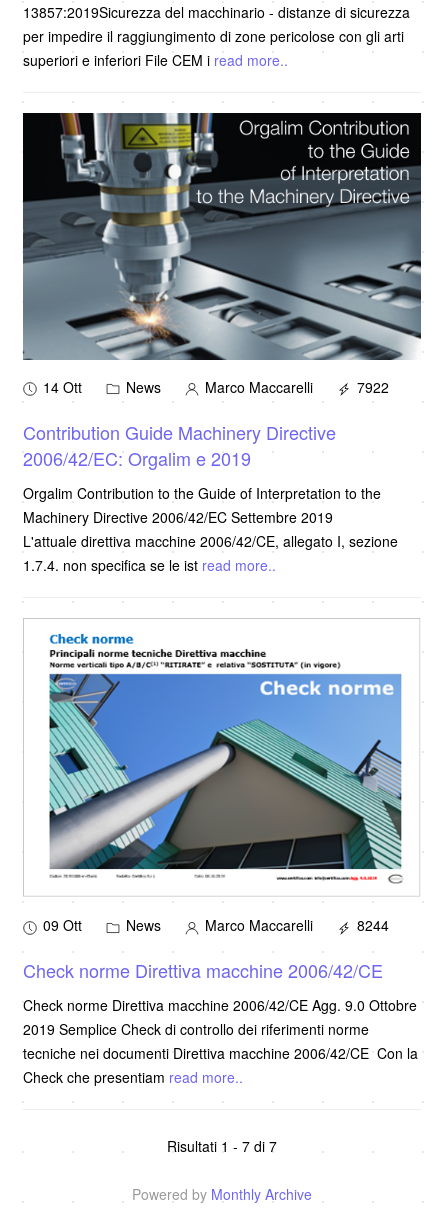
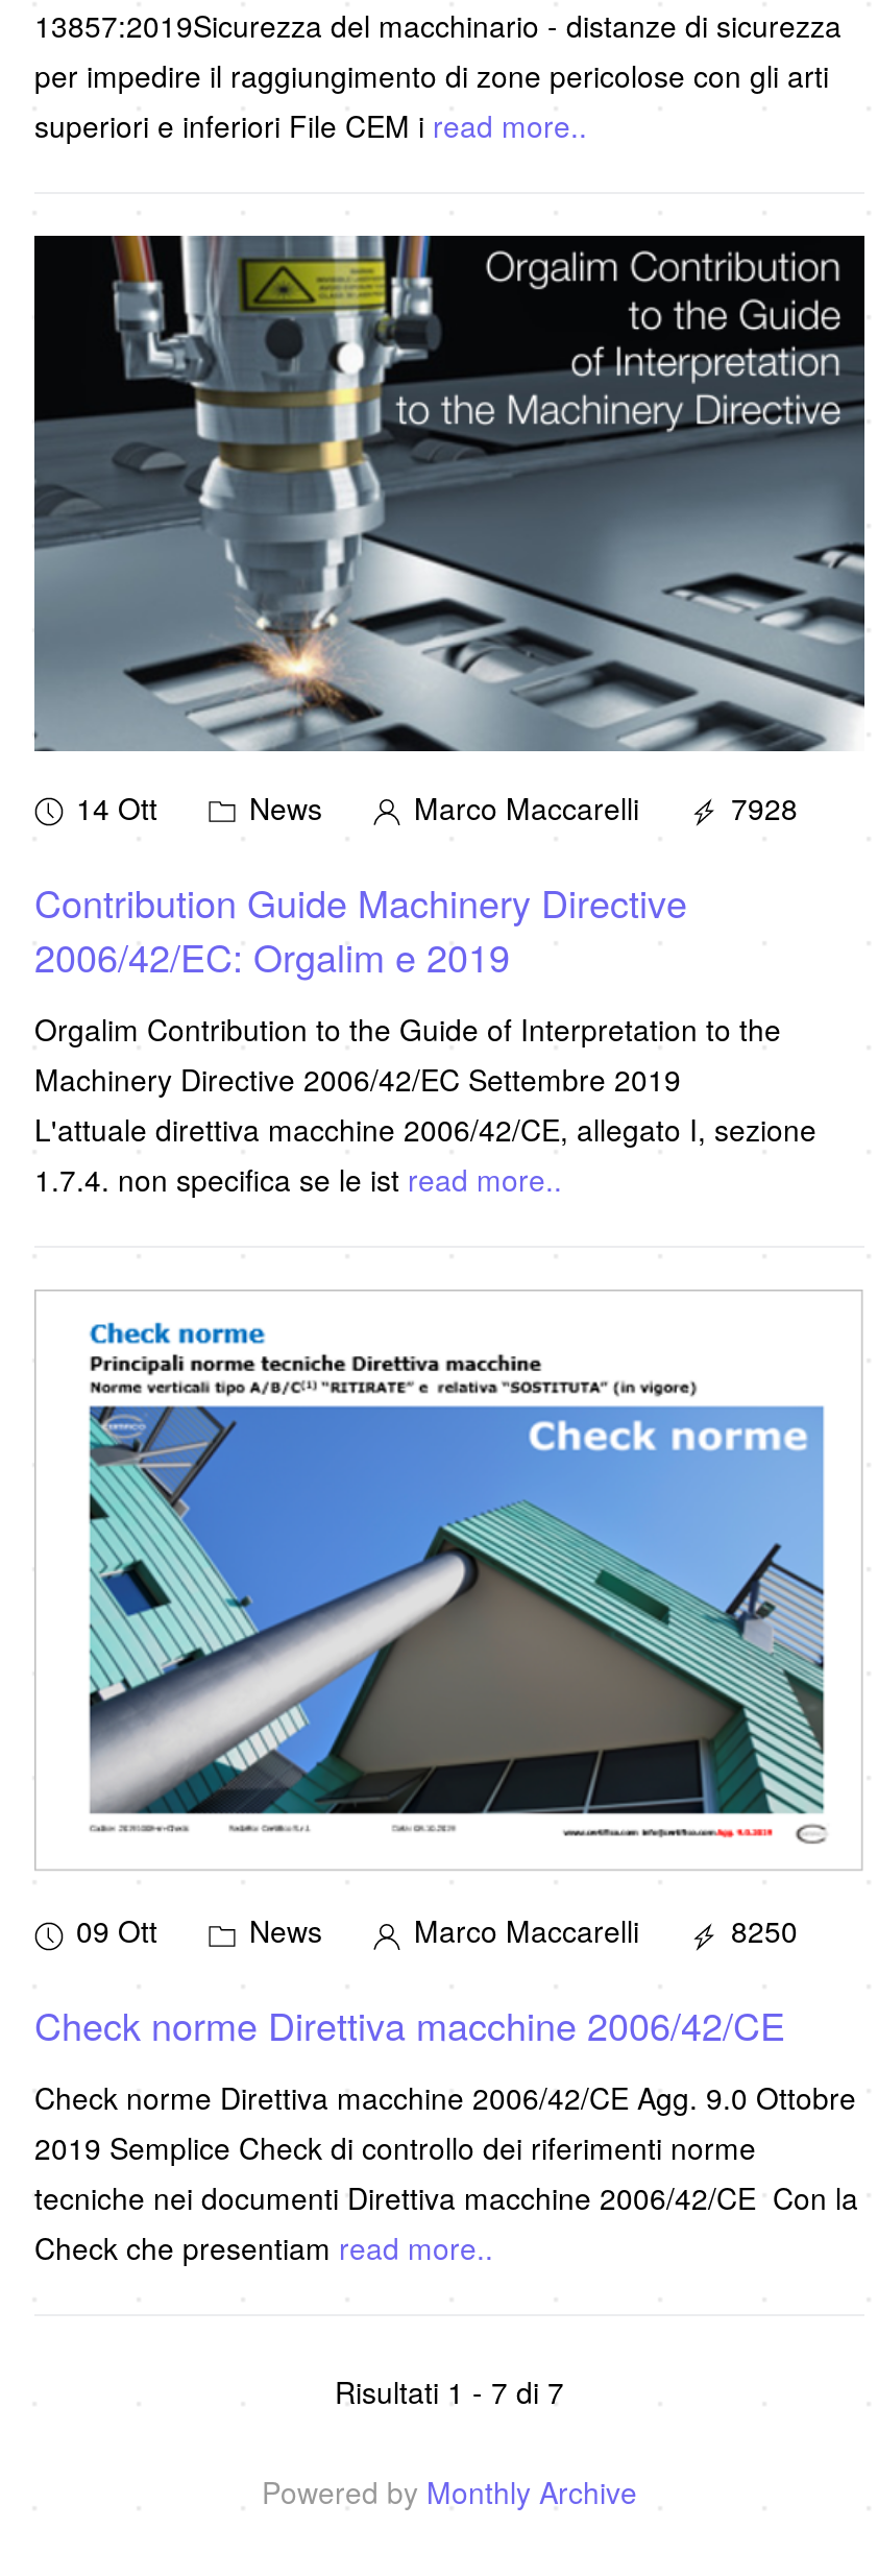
[43,377,389,397] 14 Ott News Marco Maccarelli 7922 -> [76,787,798,828] 14 Ott News Marco Maccarelli 7928
[43,915,389,935] 09 Ott News Marco Maccarelli 8244 -> [76,1910,798,1952] 09 Ott News Marco Maccarelli 8250

